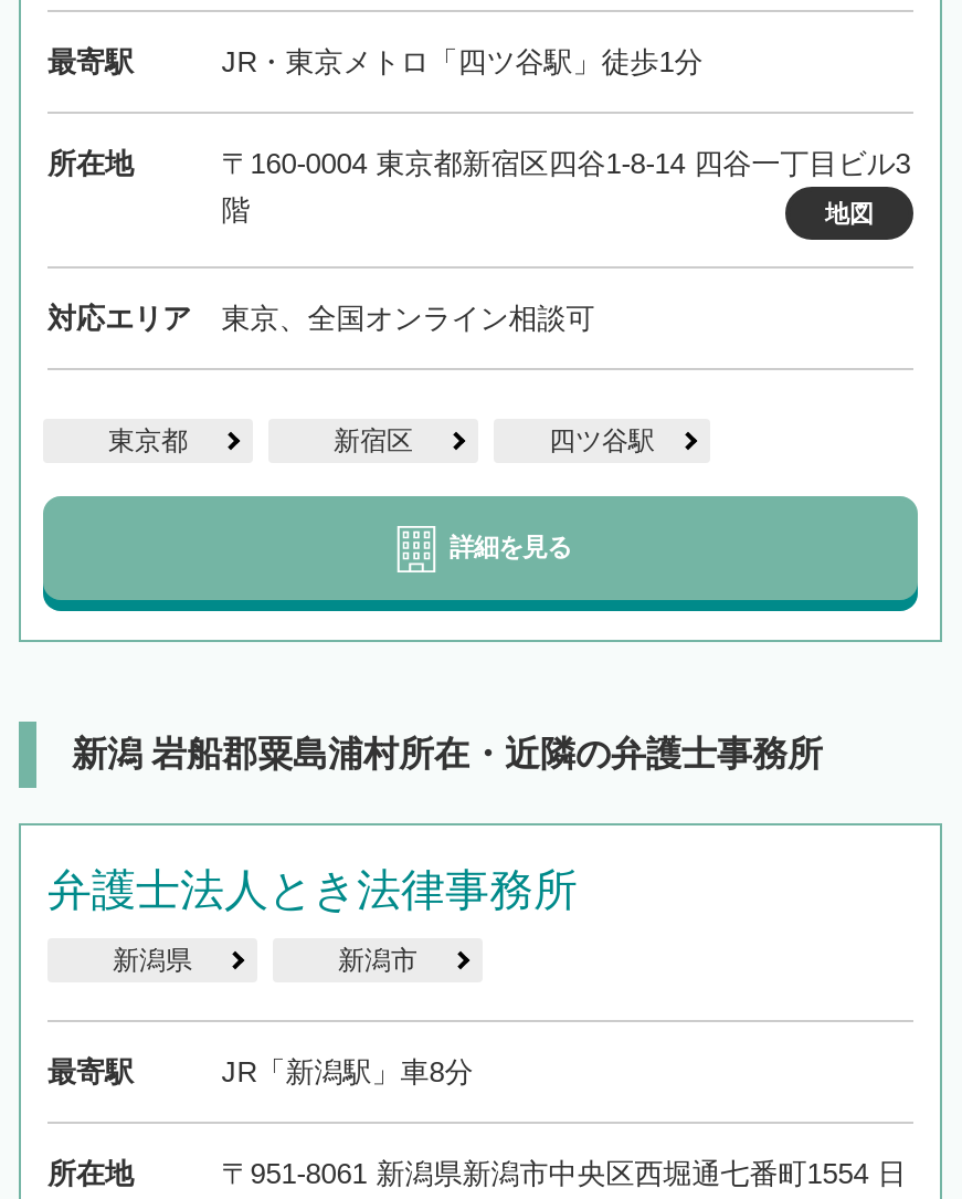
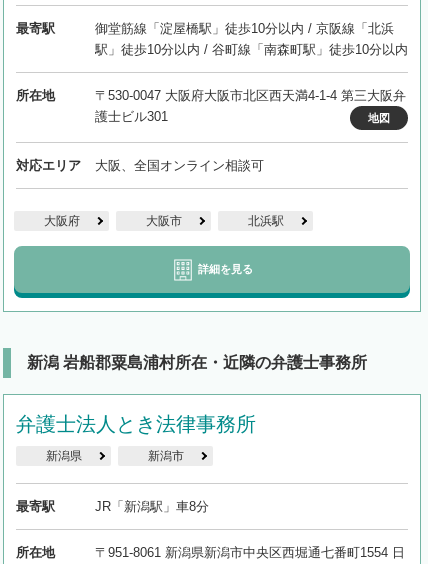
[221,46,703,79] JR・東京メトロ「四ツ谷駅」徒歩1分 -> [95,21,408,57] 御堂筋線「淀屋橋駅」徒歩10分以内 / 京阪線「北浜 | 駅」徒歩10分以内 / 谷町線「南森町駅」徒歩10分以内
[221,147,911,227] 〒160-0004 東京都新宿区四谷1-8-14 四谷一丁目ビル3 | 階 -> [95,88,406,124] 〒530-0047 大阪府大阪市北区西天満4-1-4 第三大阪弁 | 護士ビル301
[221,302,595,335] 東京、全国オンライン相談可 -> [95,158,264,173] 大阪、全国オンライン相談可
[108,426,655,457] 東京都 | 新宿区 | 四ツ谷駅 -> [43,214,283,228] 大阪府 | 大阪市 | 北浜駅

